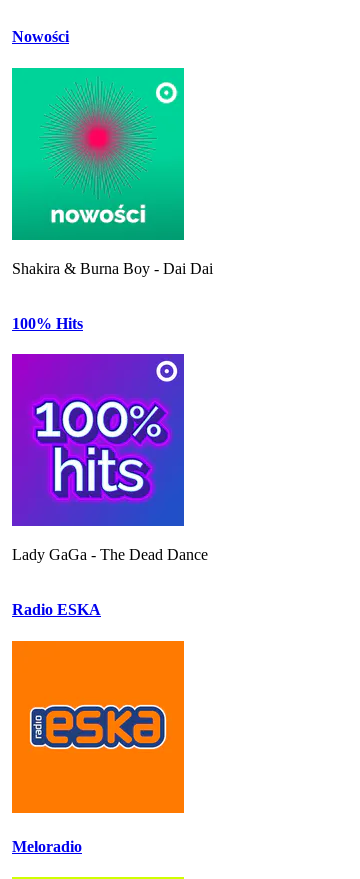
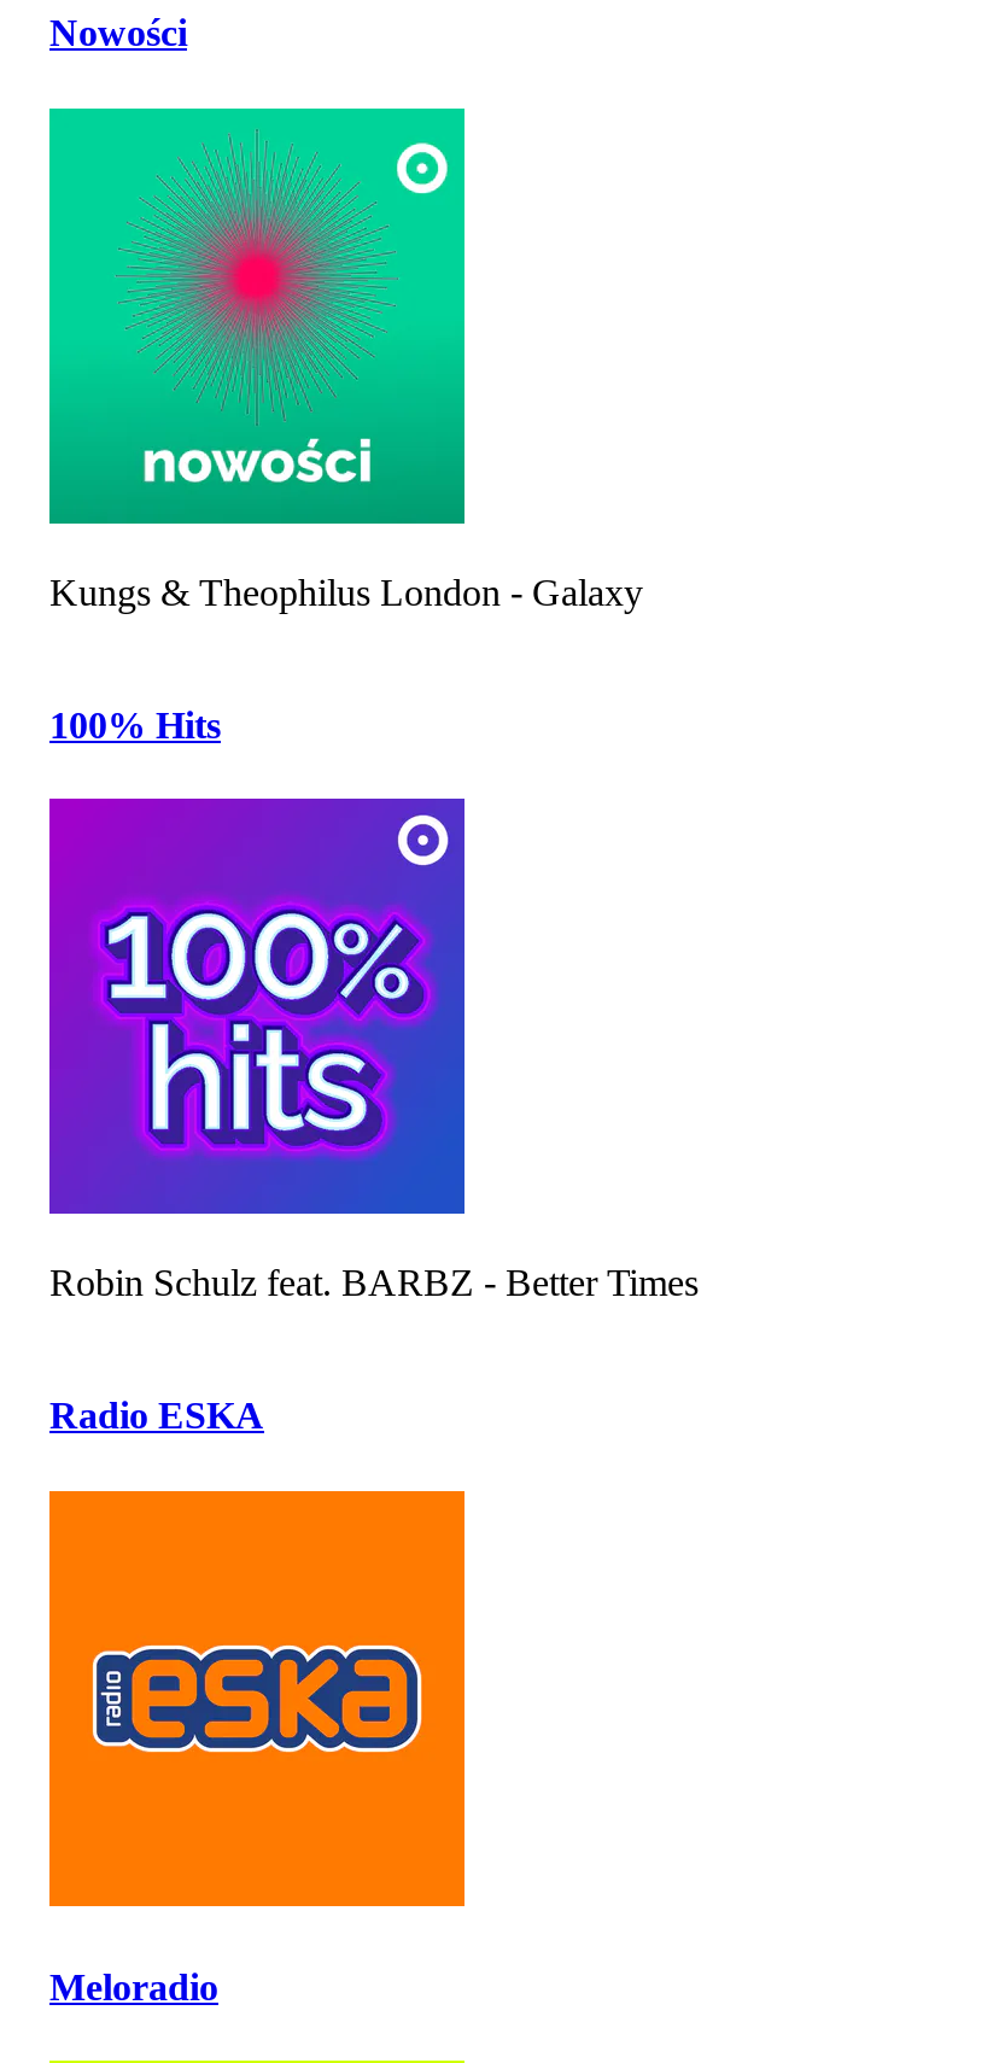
[12,259,213,276] Shakira & Burna Boy - Dai Dai -> [49,571,643,612] Kungs & Theophilus London - Galaxy
[12,546,208,563] Lady GaGa - The Dead Dance -> [49,1262,699,1303] Robin Schulz feat. BARBZ - Better Times

